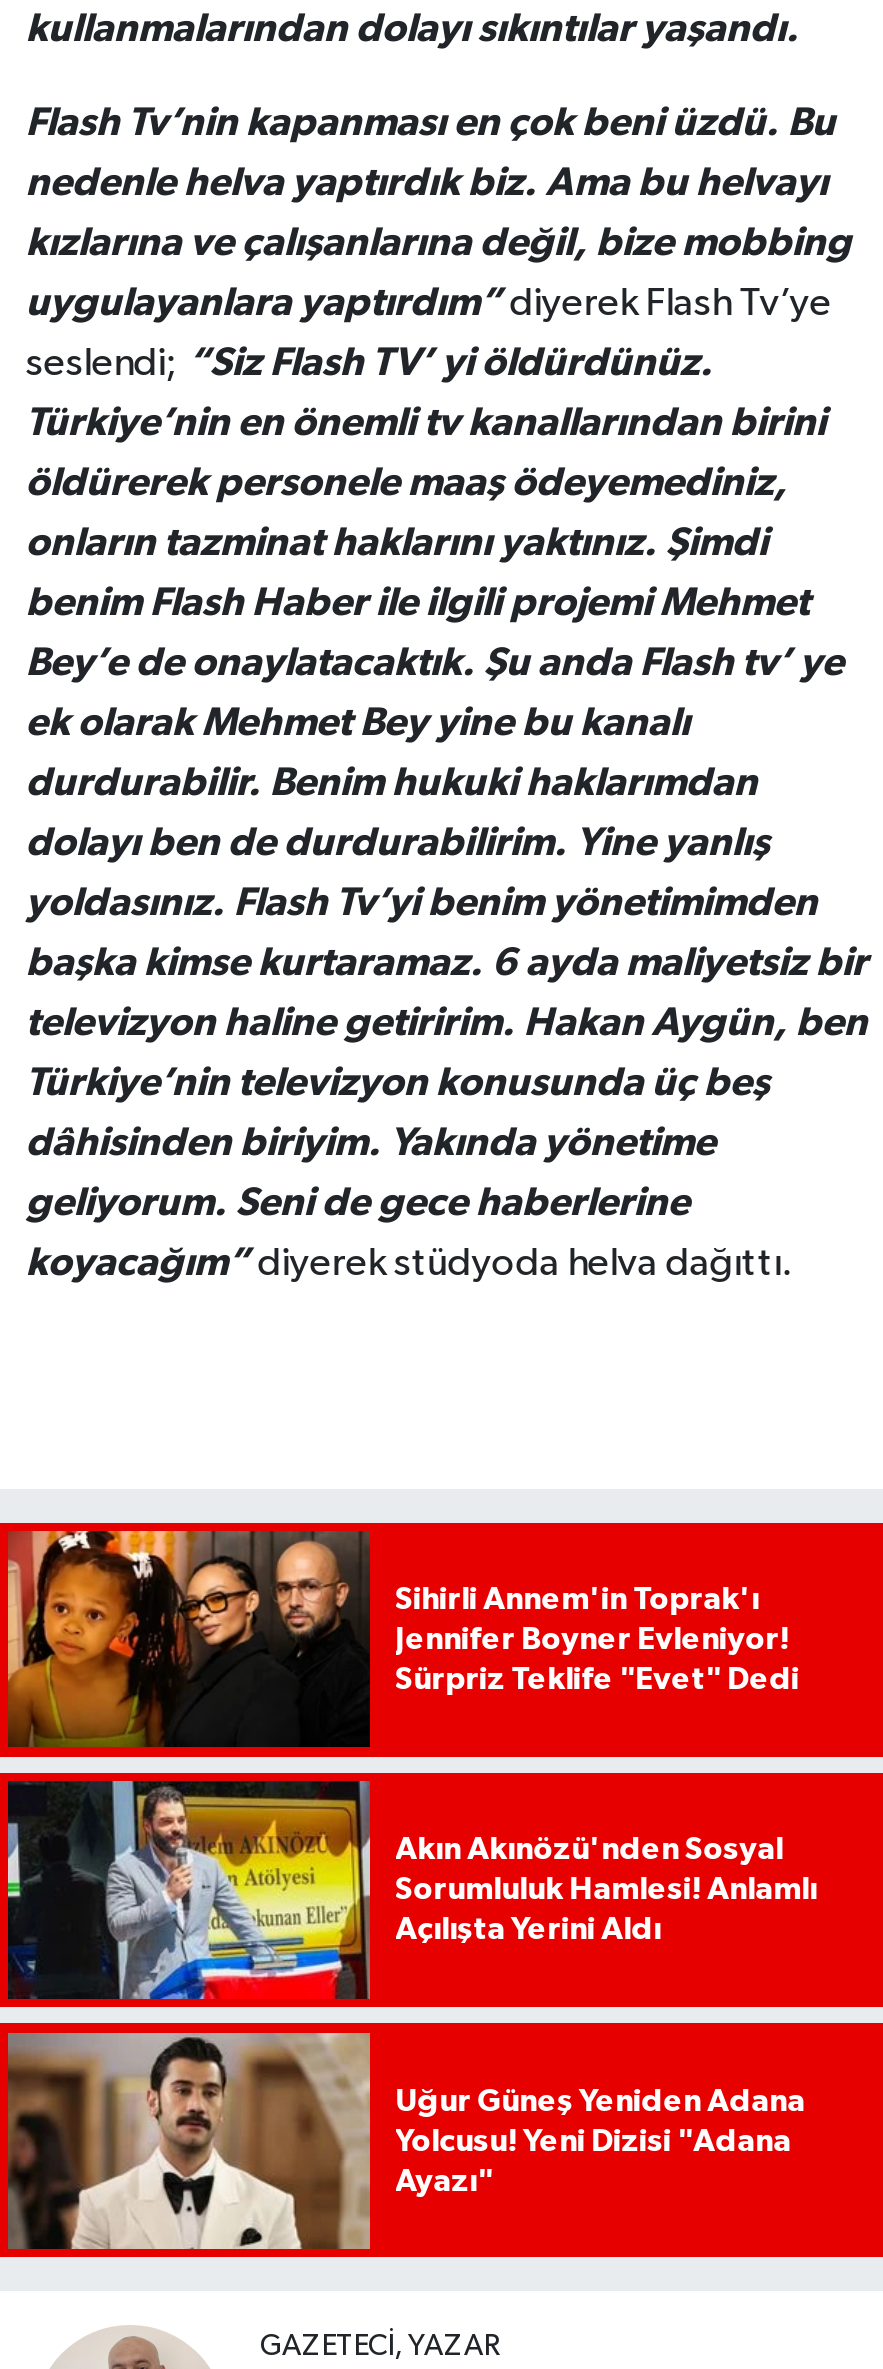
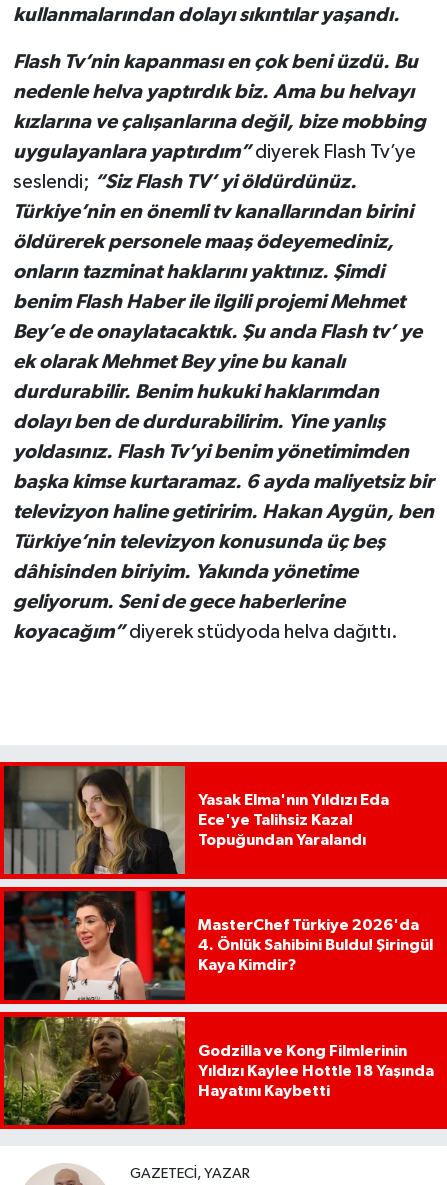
[6,1529,799,1749] [image] | Sihirli Annem'in Toprak'ı | Jennifer Boyner Evleniyor! | Sürpriz Teklife "Evet" Dedi -> [3,765,389,875] [image] | Yasak Elma'nın Yıldızı Eda | Ece'ye Talihsiz Kaza! | Topuğundan Yaralandı
[6,1779,817,2001] [image] | Akın Akınözü'nden Sosyal | Sorumluluk Hamlesi! Anlamlı | Açılışta Yerini Aldı -> [3,890,433,1001] [image] | MasterChef Türkiye 2026'da | 4. Önlük Sahibini Buldu! Şiringül | Kaya Kimdir?
[6,2031,805,2251] [image] | Uğur Güneş Yeniden Adana | Yolcusu! Yeni Dizisi "Adana | Ayazı" -> [3,1016,434,1126] [image] | Godzilla ve Kong Filmlerinin | Yıldızı Kaylee Hottle 18 Yaşında | Hayatını Kaybetti

